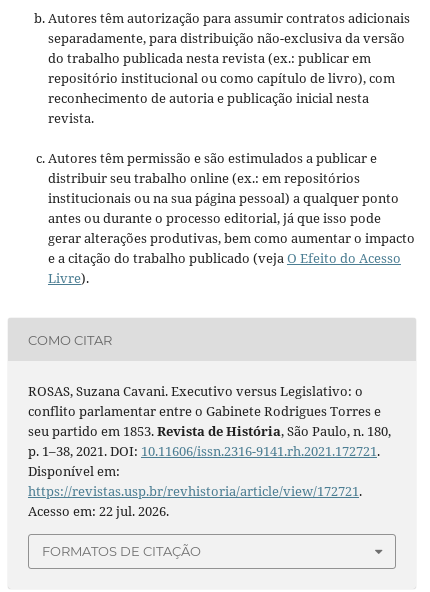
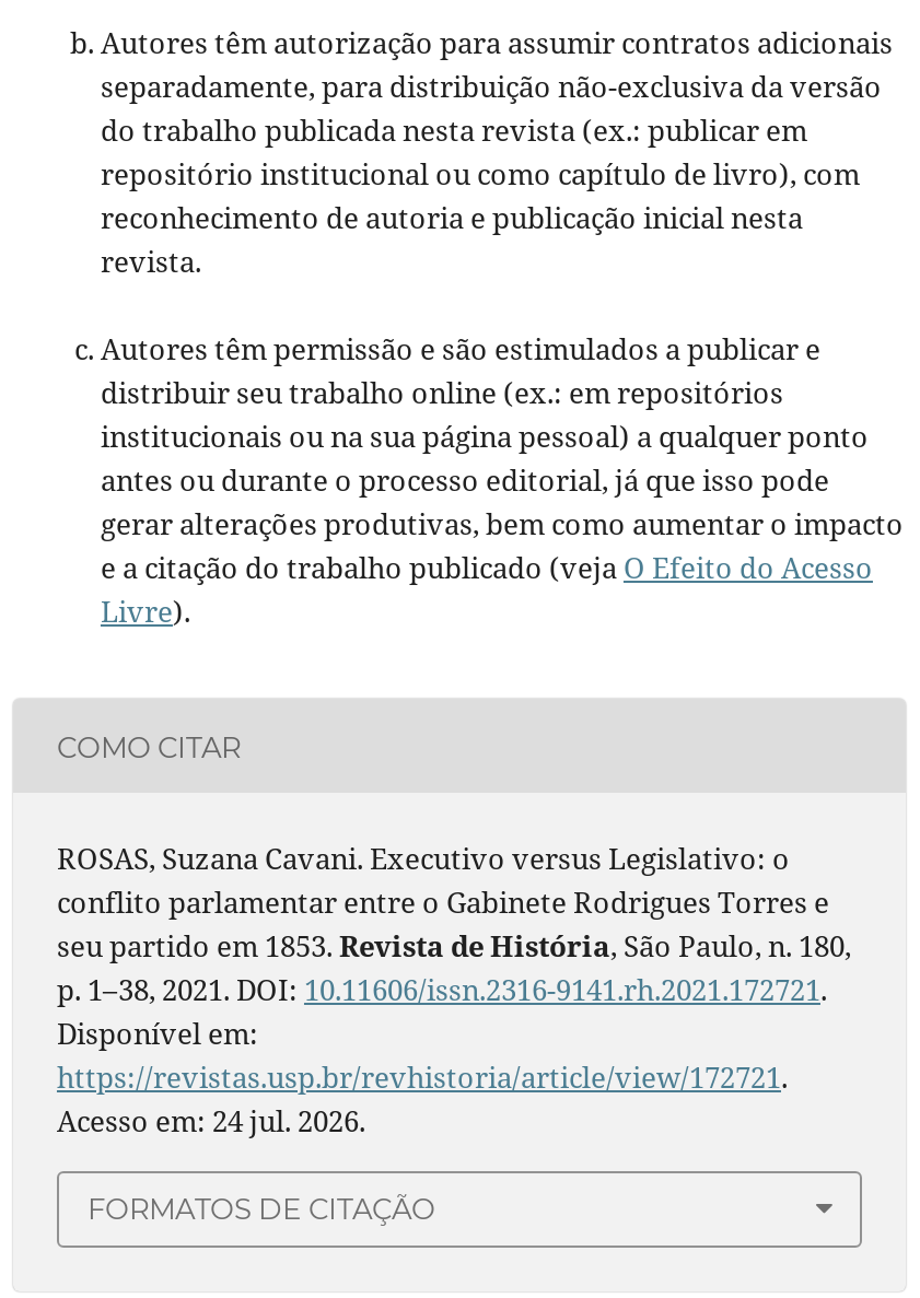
[28,502,169,520] Acesso em: 22 jul. 2026. -> [57,1101,365,1141] Acesso em: 24 jul. 2026.

